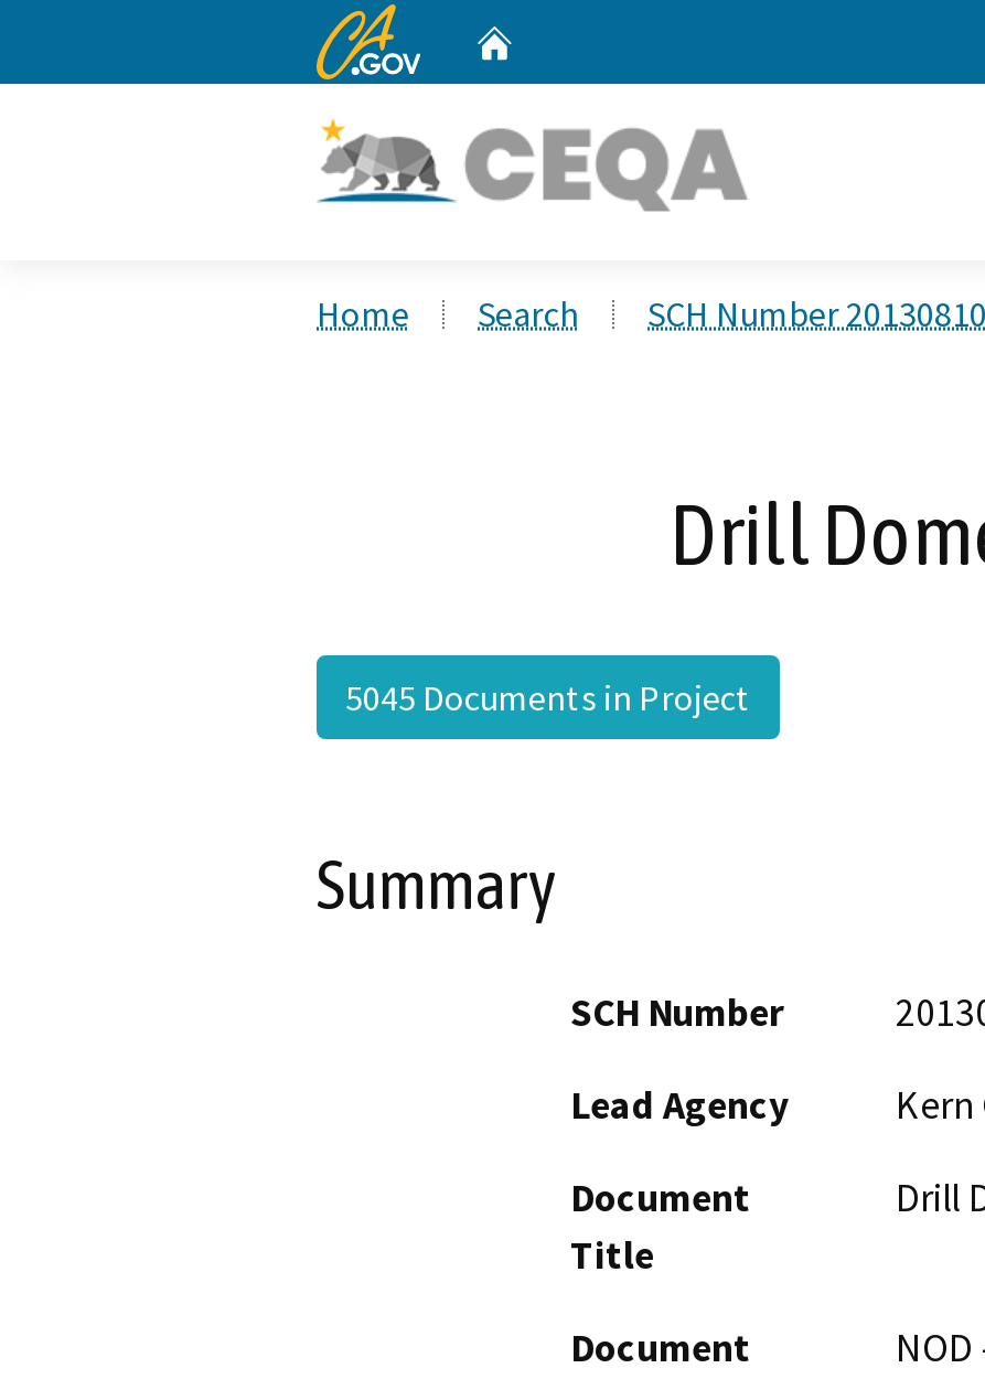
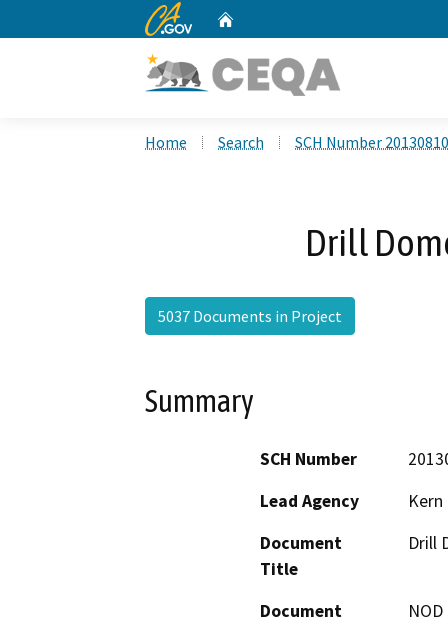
[345,674,751,718] 5045 Documents in Project -> [158,306,342,326] 5037 Documents in Project

